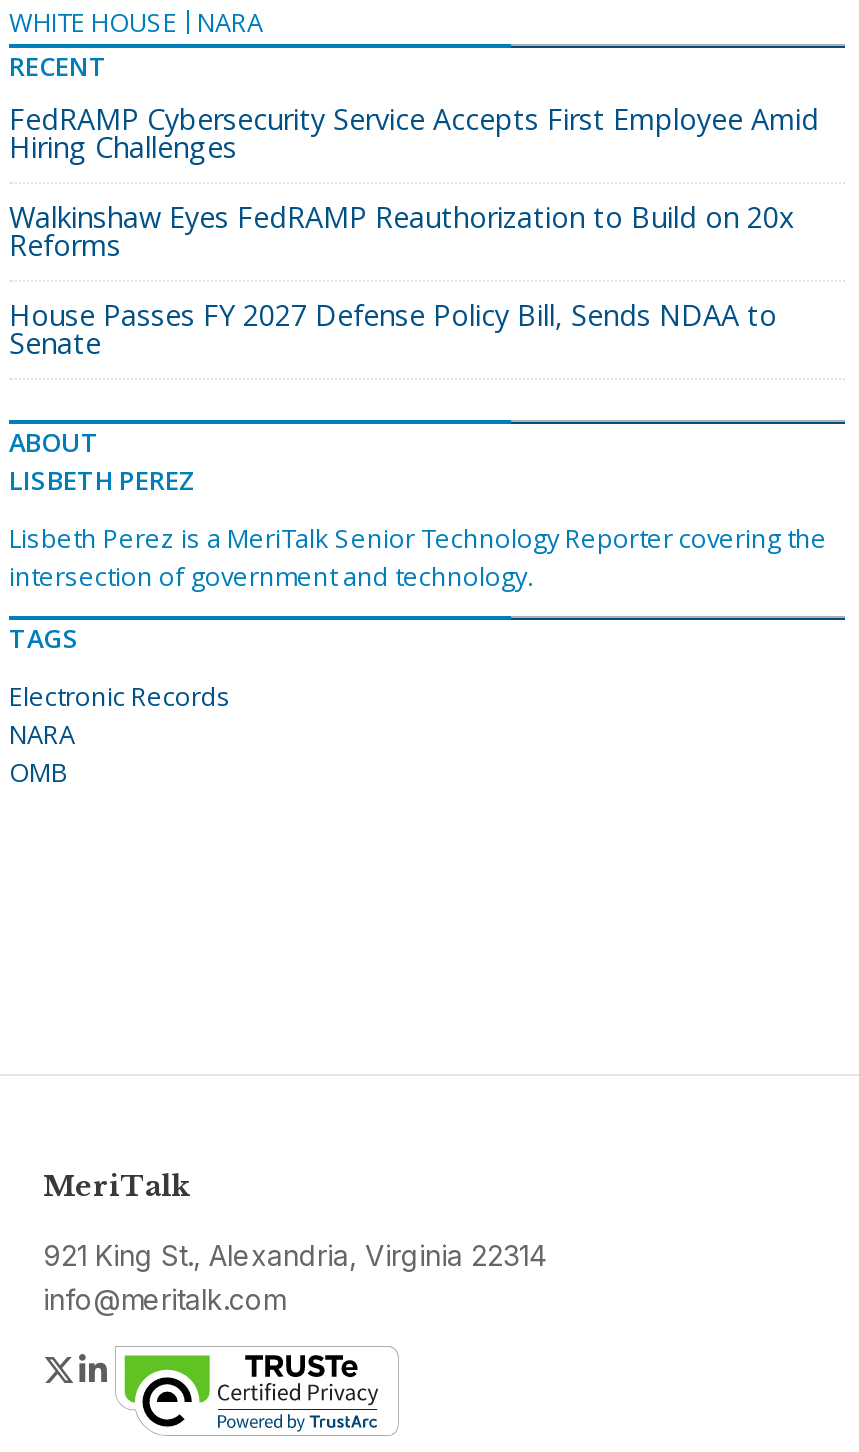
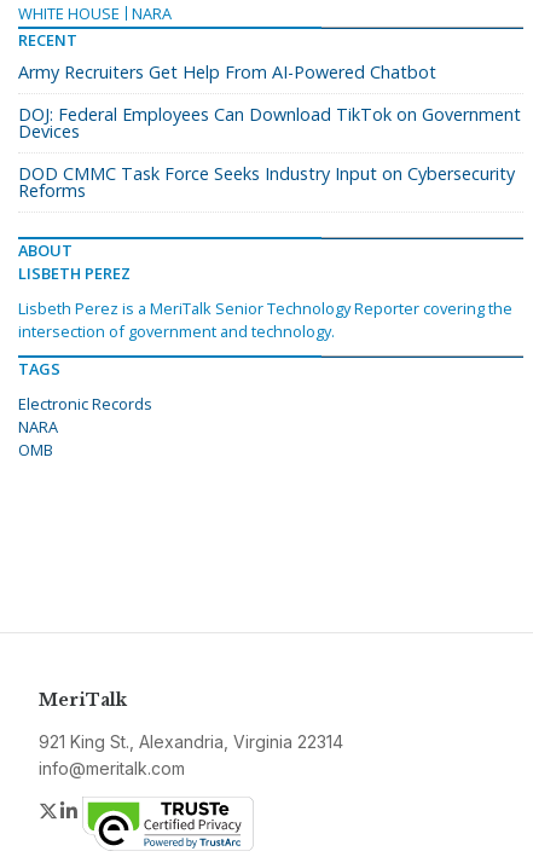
[9,100,819,236] FedRAMP Cybersecurity Service Accepts First Employee Amid | Hiring Challenges | Walkinshaw Eyes FedRAMP Reauthorization to Build on 20x -> [18,61,521,185] Army Recruiters Get Help From AI-Powered Chatbot | DOJ: Federal Employees Can Download TikTok on Government | Devices | DOD CMMC Task Force Seeks Industry Input on Cybersecurity
moved [9,226,121,264] -> [18,179,86,202]: Reforms
[9,296,777,362] House Passes FY 2027 Defense Policy Bill, Sends NDAA to | Senate -> none

